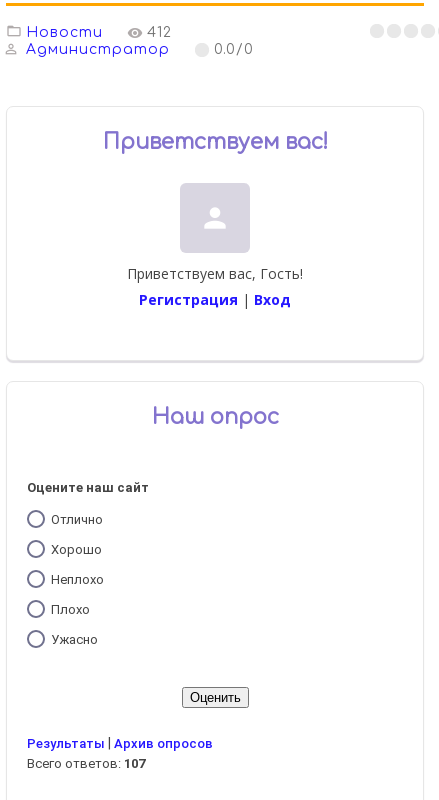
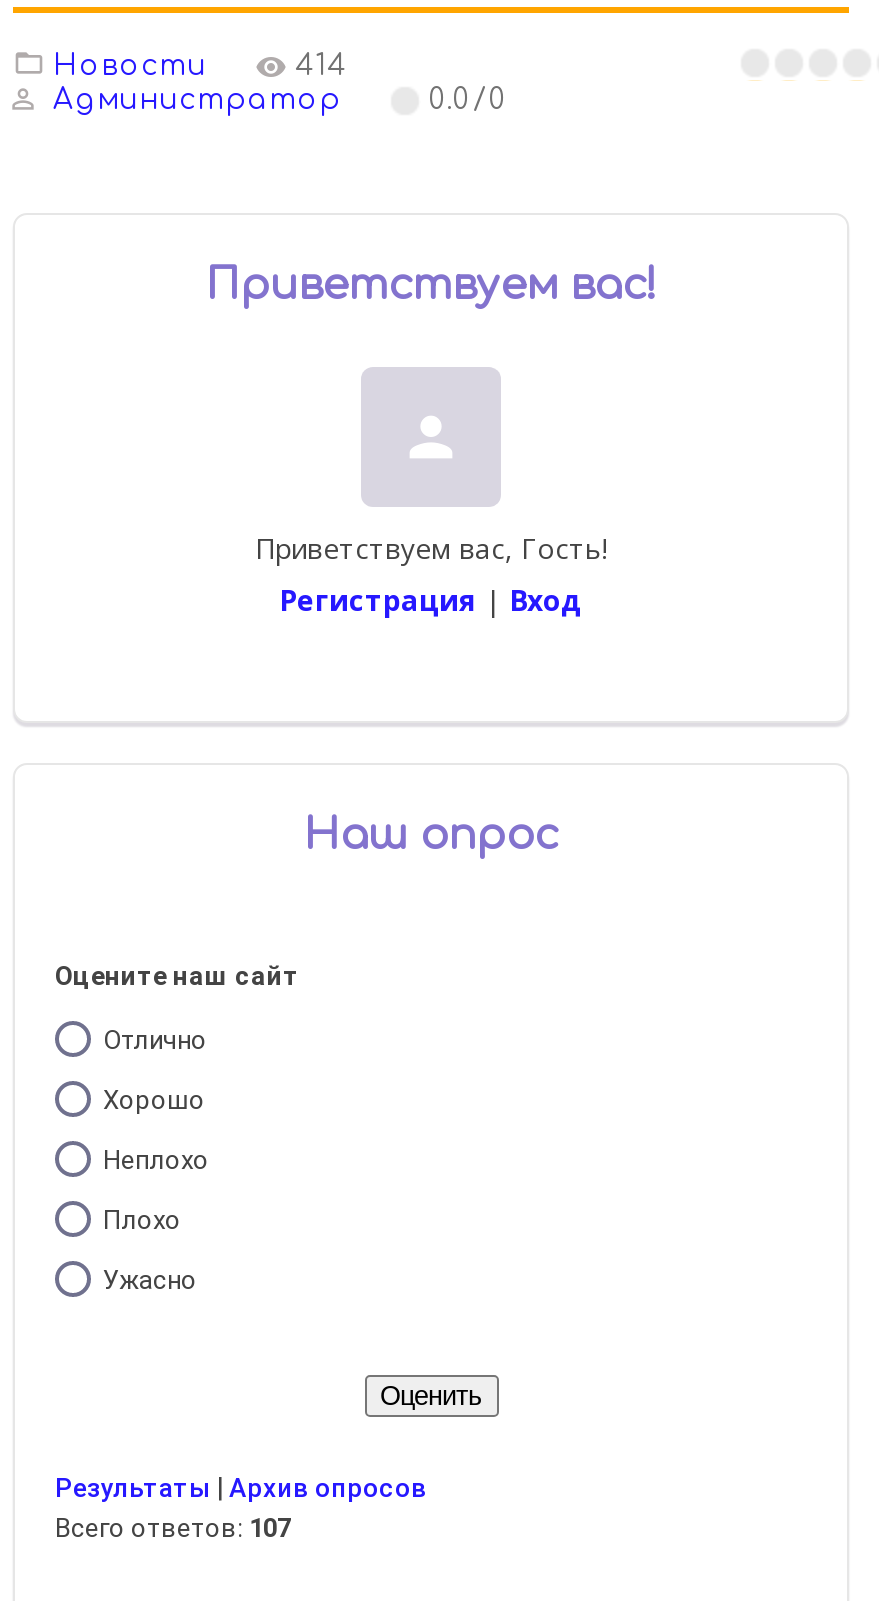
[147,25,172,40] 412 -> [295,51,347,81] 414

